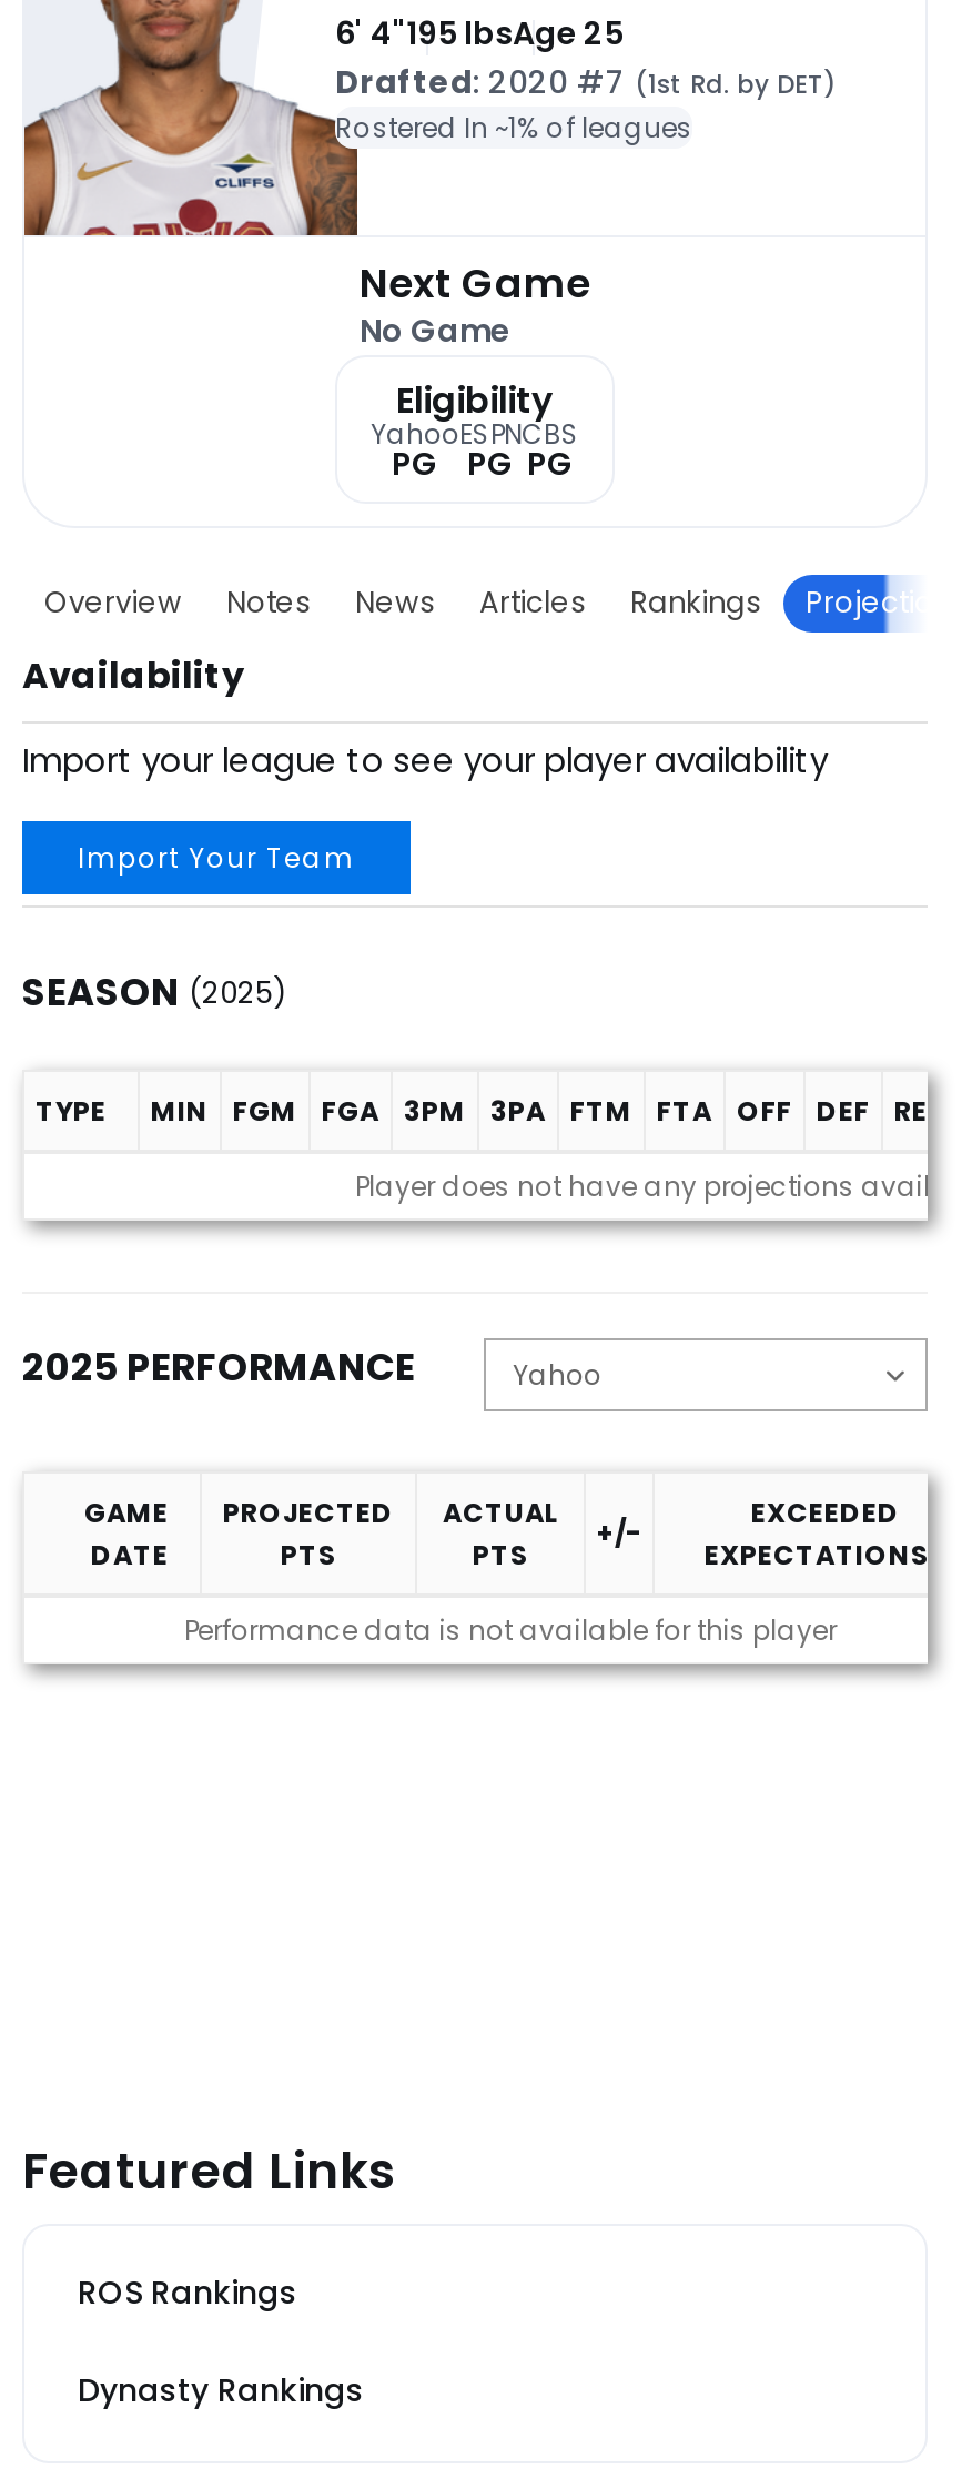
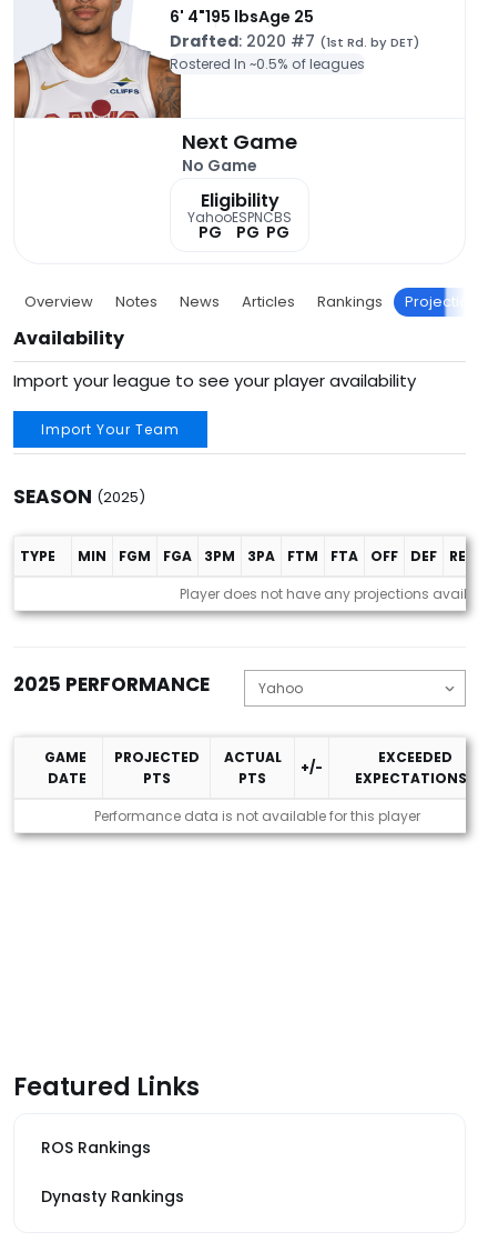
[335,110,692,147] Rostered In ~1% of leagues -> [170,55,365,74] Rostered In ~0.5% of leagues

